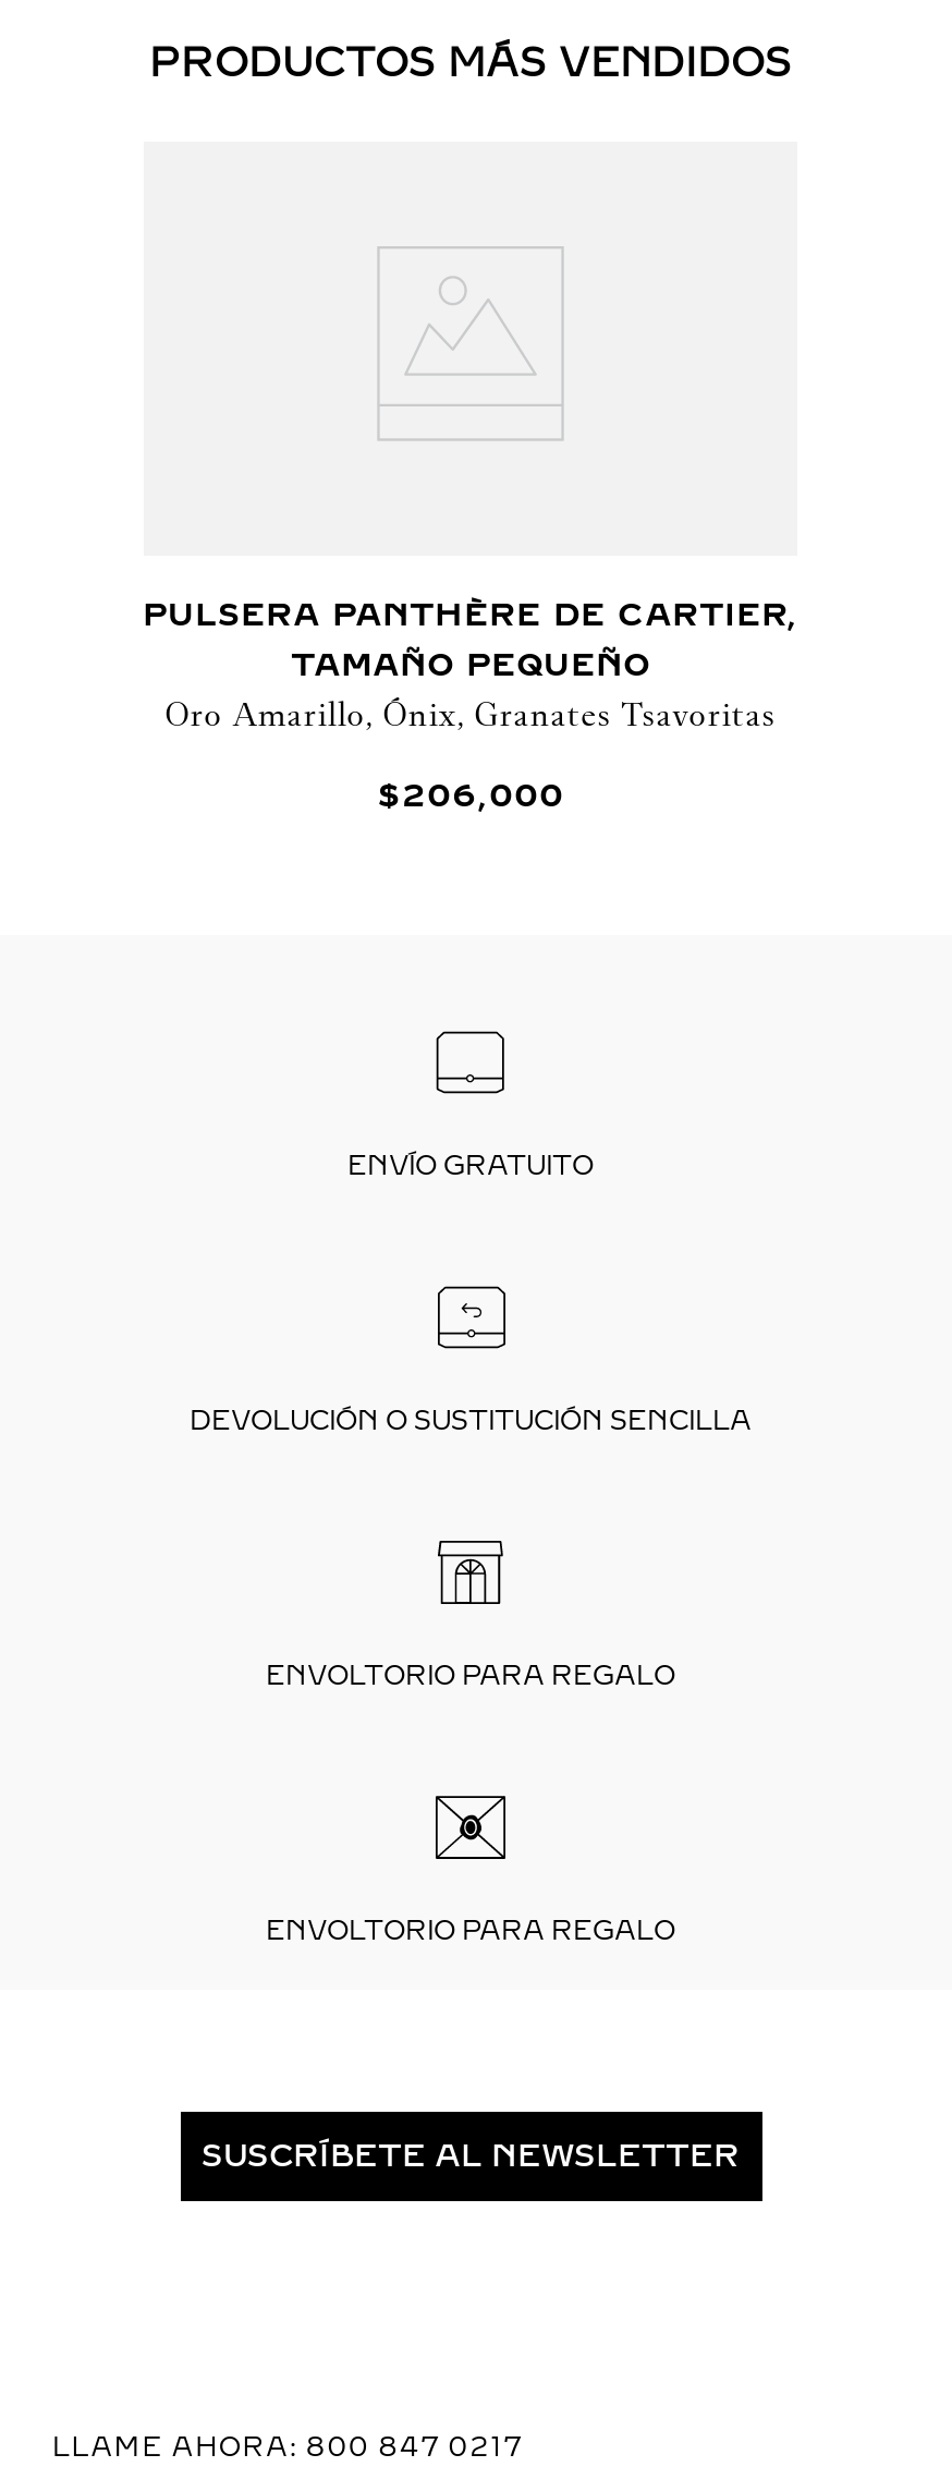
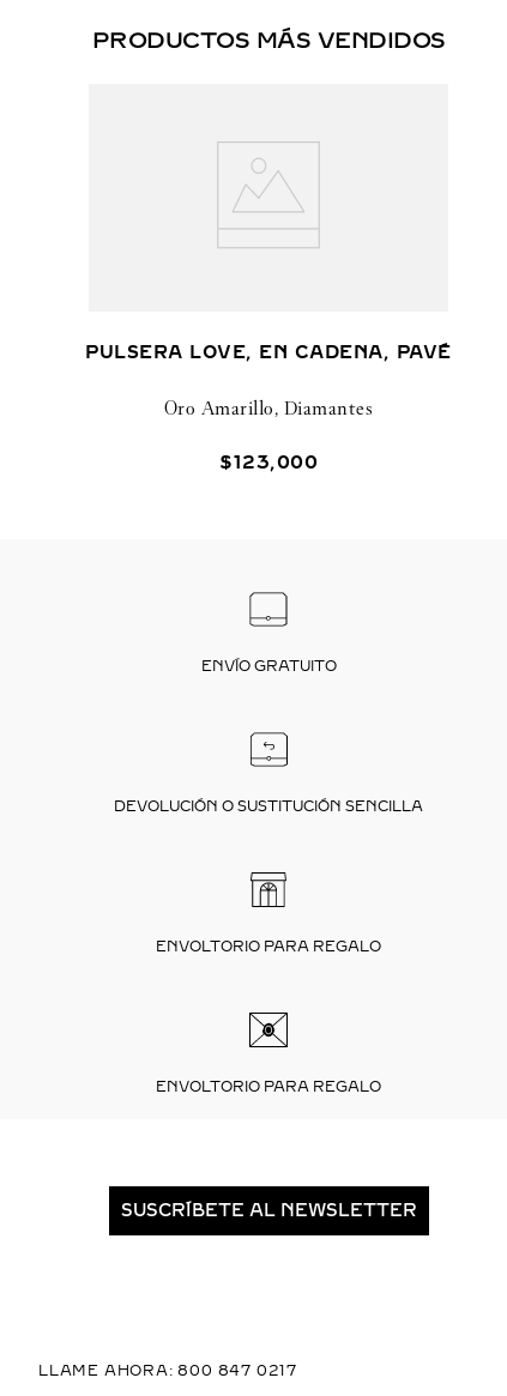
[143,596,798,814] PULSERA PANTHÈRE DE CARTIER, | TAMAÑO PEQUEÑO | Oro Amarillo, Ónix, Granates Tsavoritas | $206, 000 -> [85,343,452,473] PULSERA LOVE, EN CADENA, PAVÉ | Oro Amarillo, Diamantes | $123, 000

